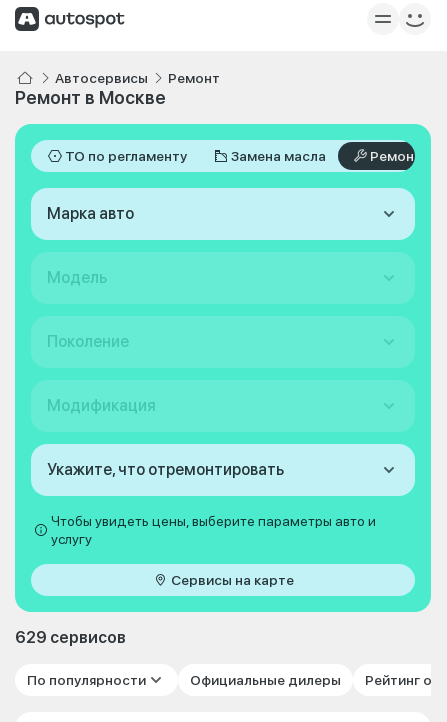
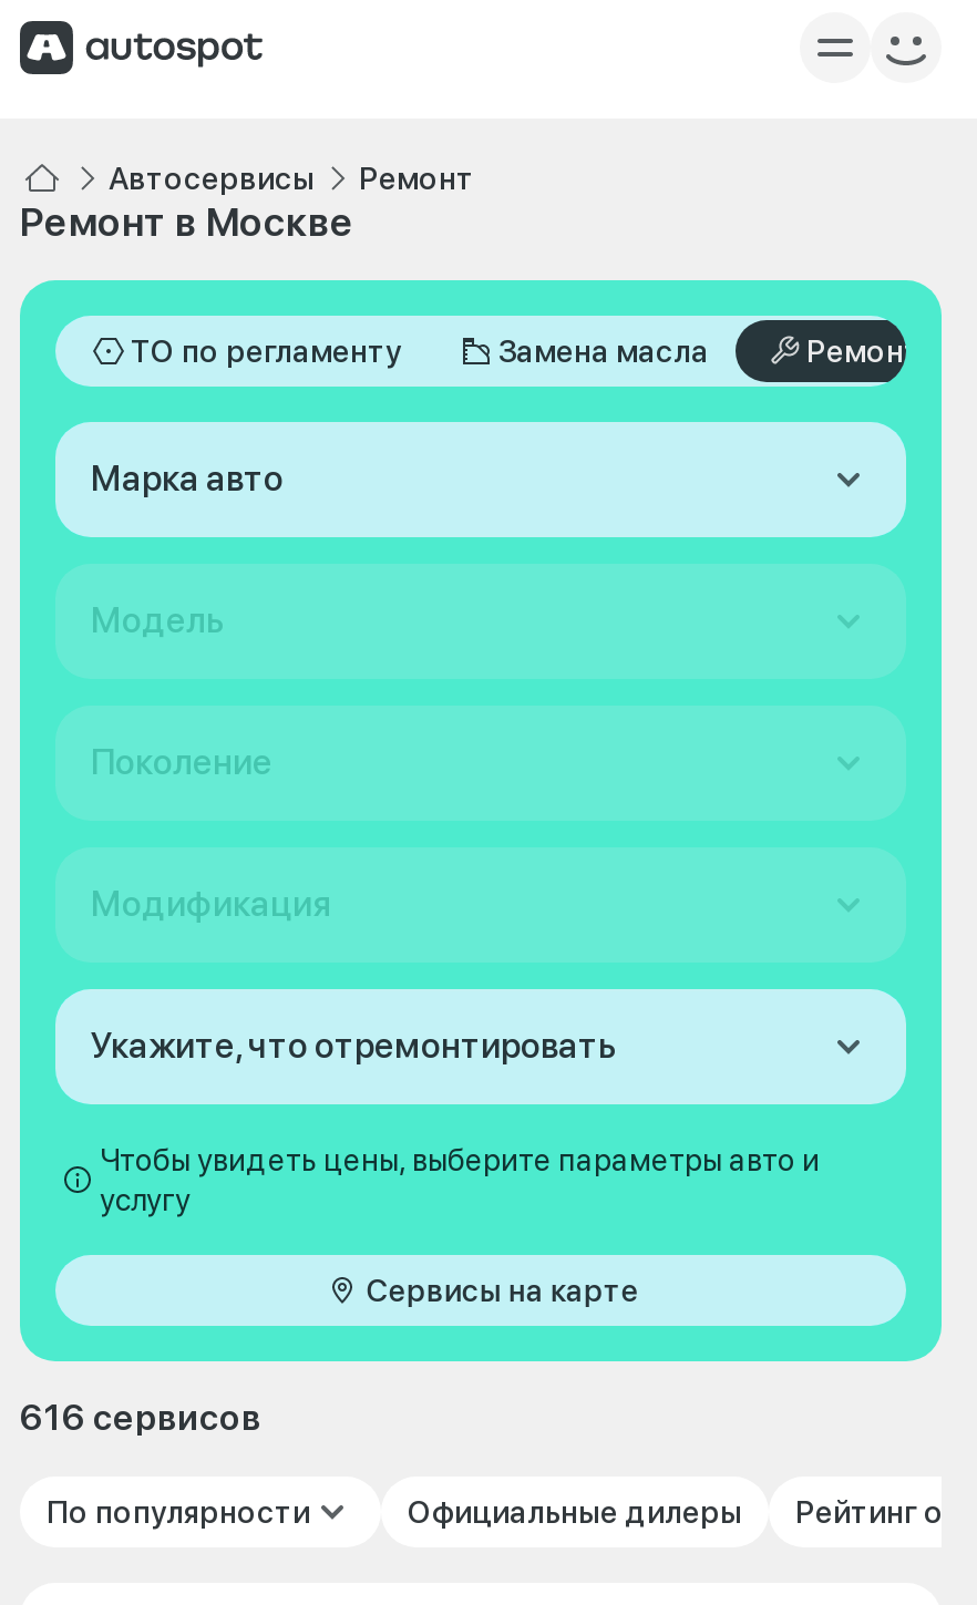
[15,628,126,647] 629 сервисов -> [20,1397,261,1439] 616 сервисов

